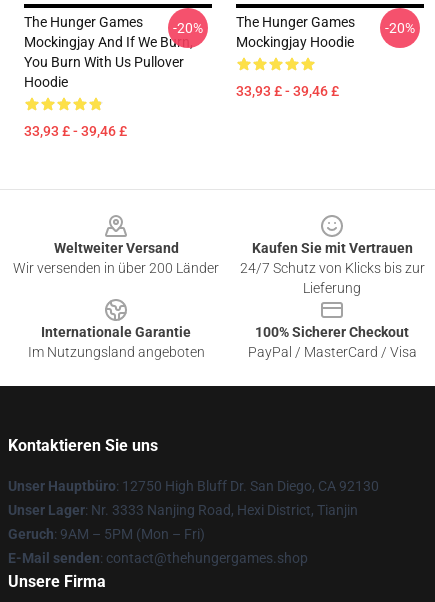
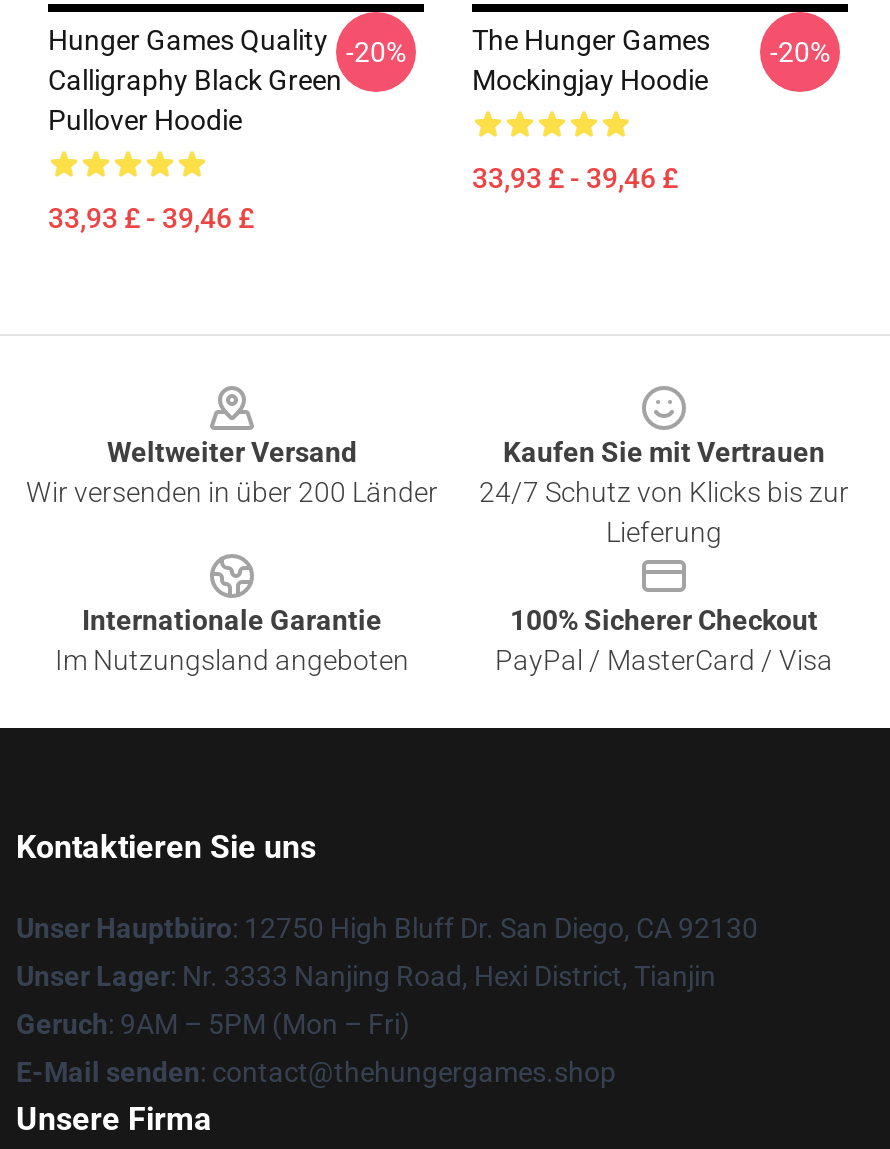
[24,14,193,90] The Hunger Games | Mockingjay And If We Burn, | You Burn With Us Pullover | Hoodie -> [48,24,342,136] Hunger Games Quality | Calligraphy Black Green | Pullover Hoodie

